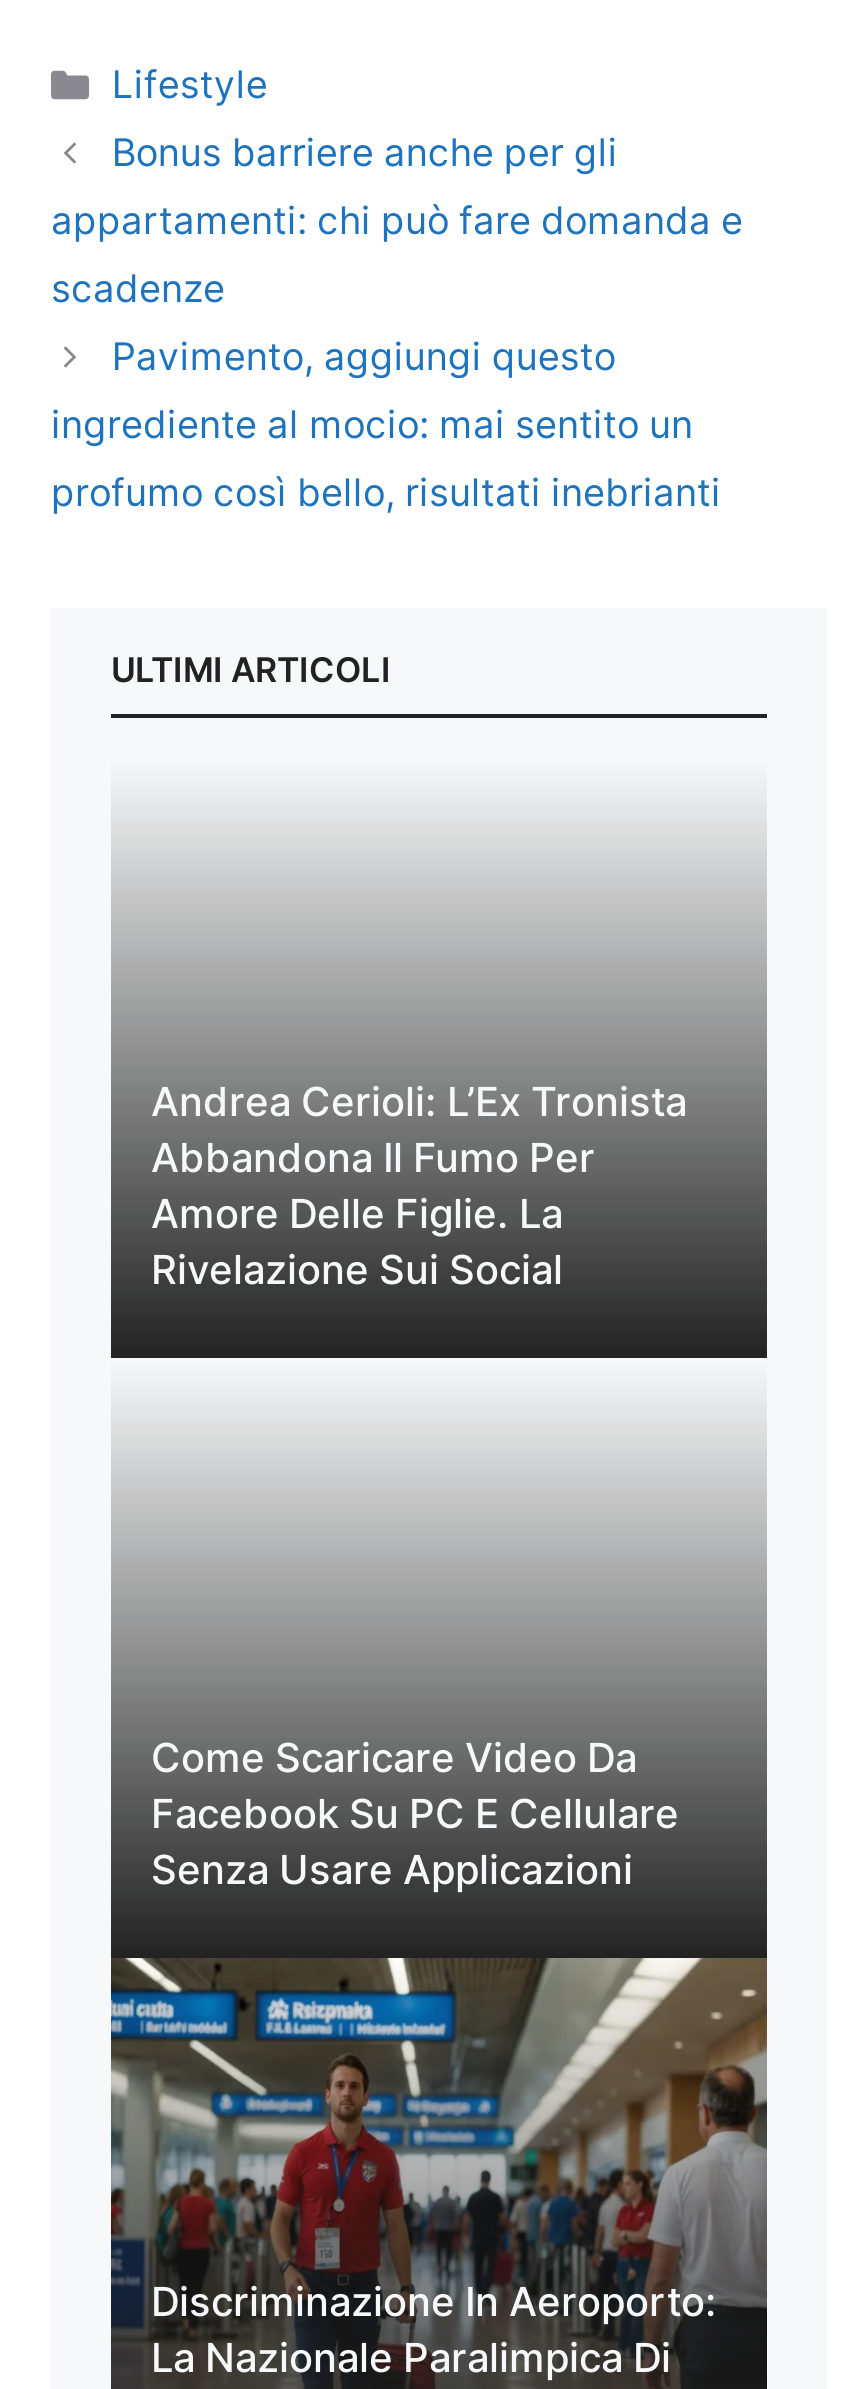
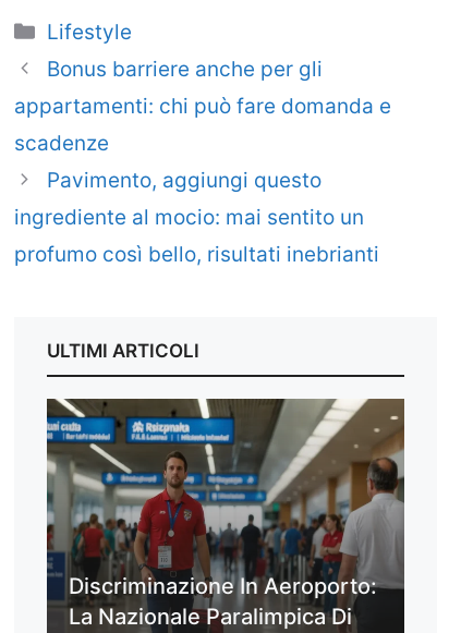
[111,815,767,1361] [image] | Andrea Cerioli: L’Ex Tronista | Abbandona Il Fumo Per | Amore Delle Figlie. La | Rivelazione Sui Social -> none
[111,1415,767,1961] [image] | Come Scaricare Video Da | Facebook Su PC E Cellulare | Senza Usare Applicazioni -> none

